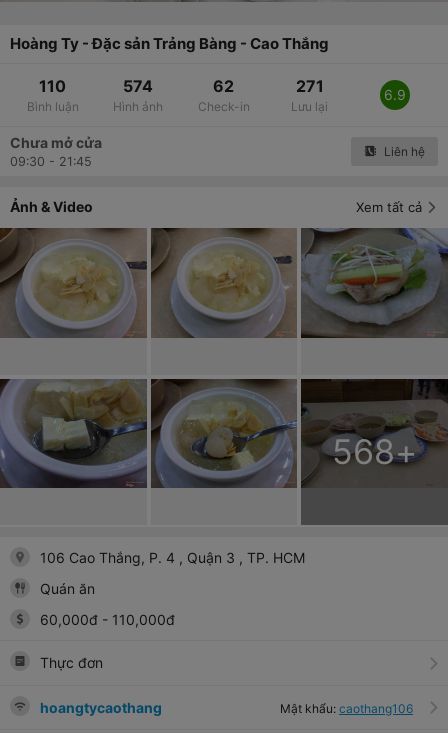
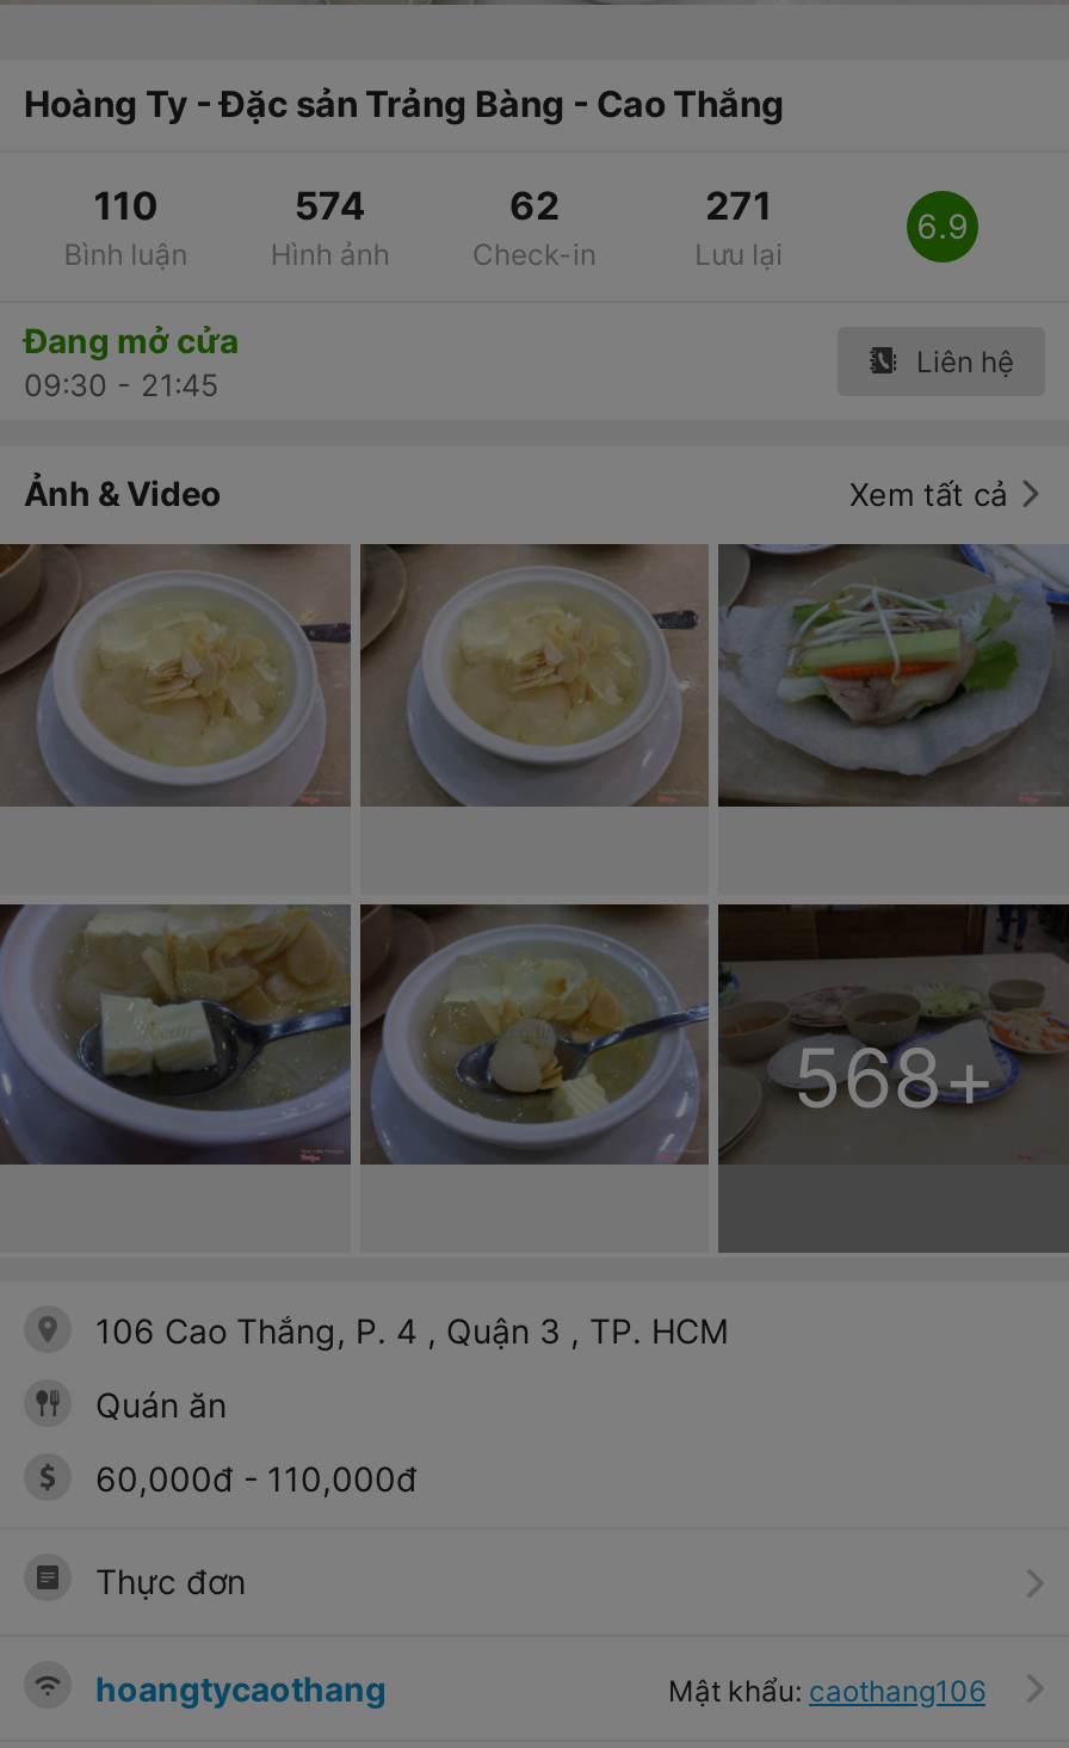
[10,134,102,151] Chưa mở cửa -> [24,320,239,360] Đang mở cửa

